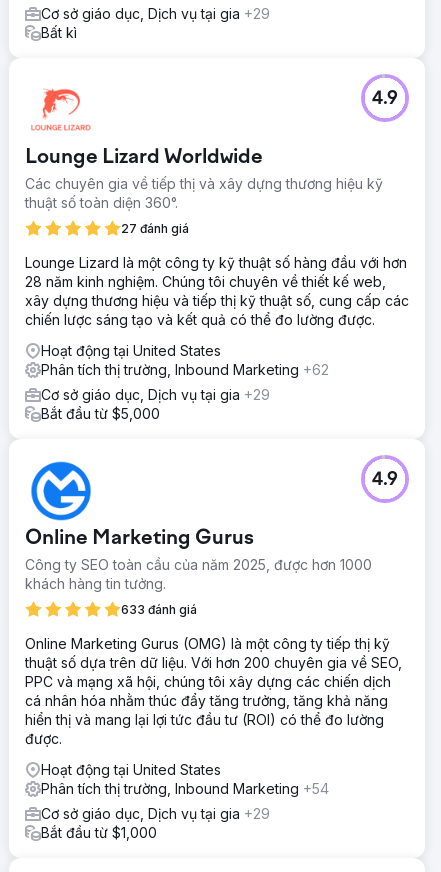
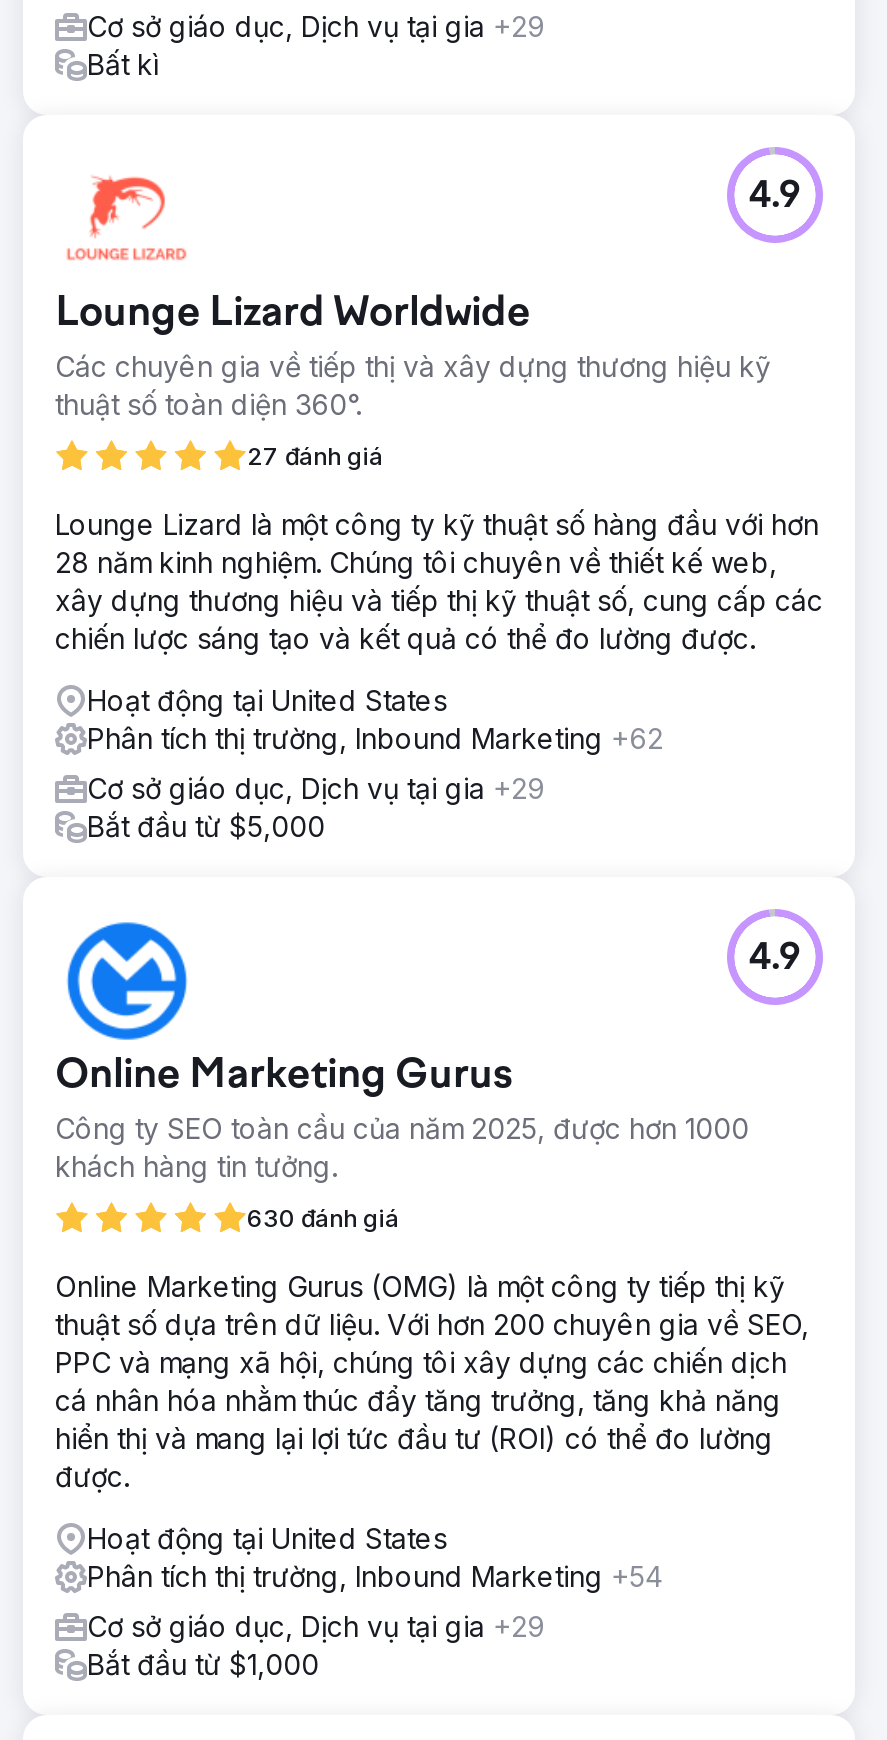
[121,602,197,617] 633 đánh giá -> [247,1203,399,1233] 630 đánh giá

